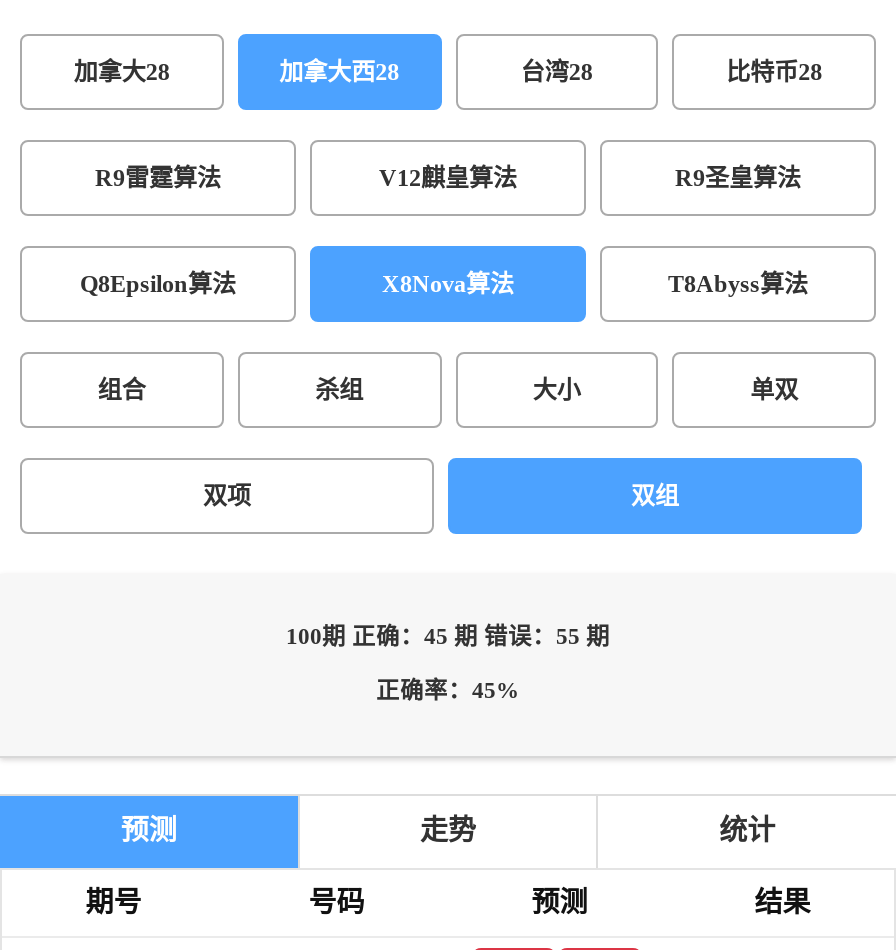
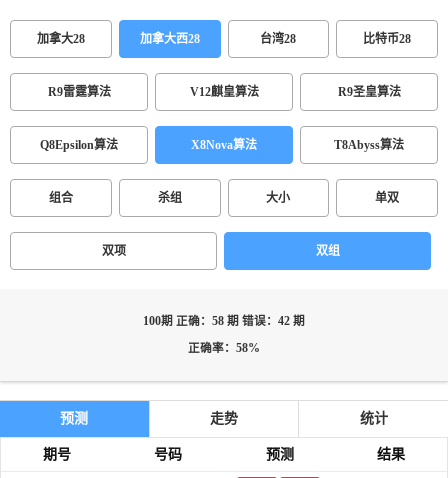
[286,624,610,650] 100期 正确：45 期 错误：55 期 -> [143,315,305,328] 100期 正确：58 期 错误：42 期
[376,678,520,704] 正确率：45% -> [188,342,260,355] 正确率：58%

